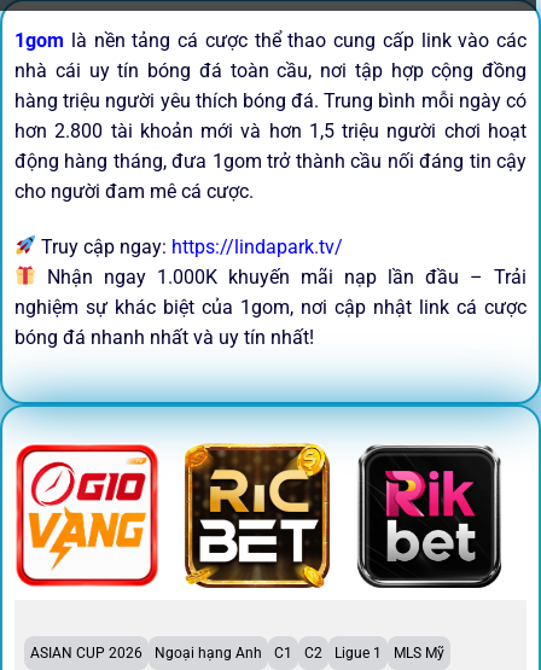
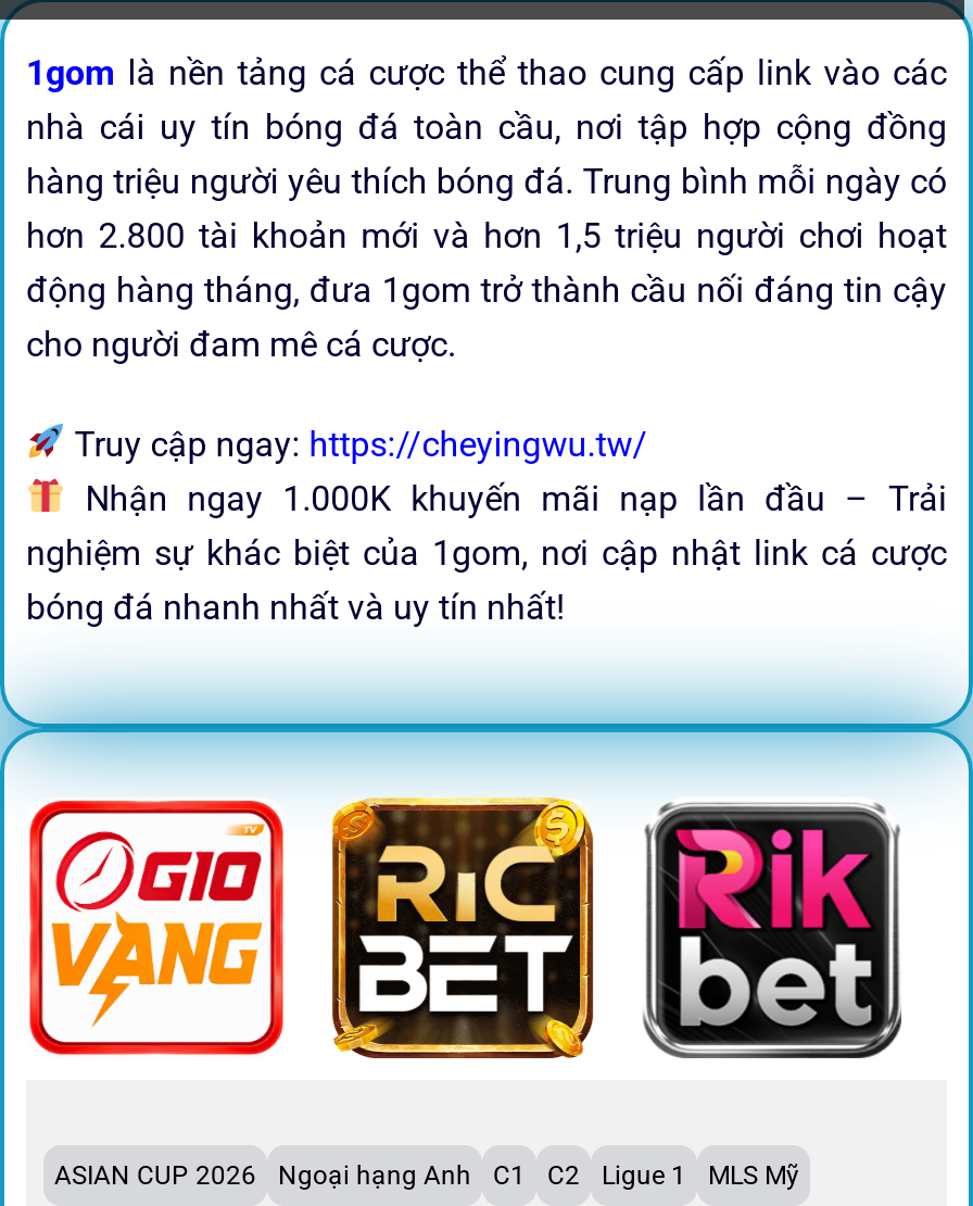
[36,235,343,258] Truy cập ngay: https://lindapark.tv/ -> [66,423,648,465] Truy cập ngay: https://cheyingwu.tw/
[359,447,500,587] [image] -> [647,806,897,1058] [image]

